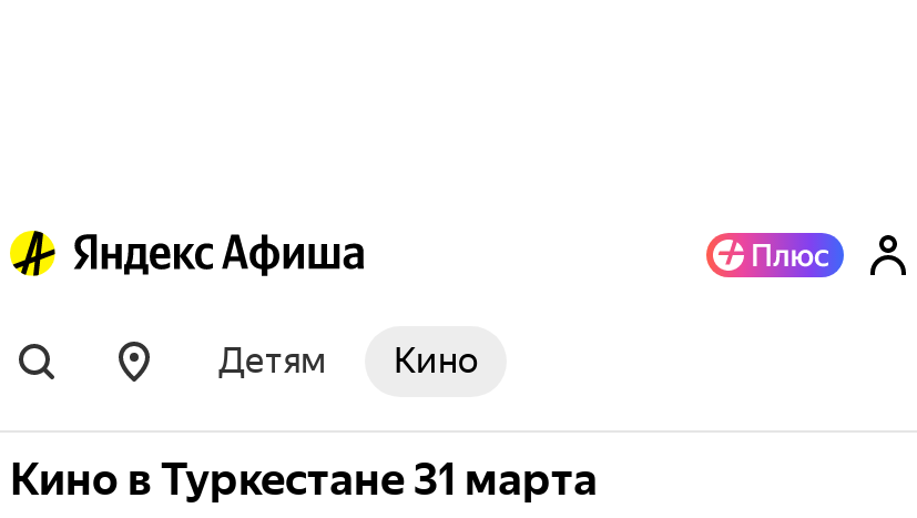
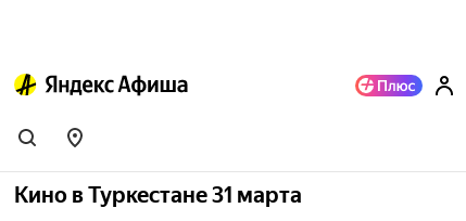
[218,339,478,382] Детям | Кино -> none

